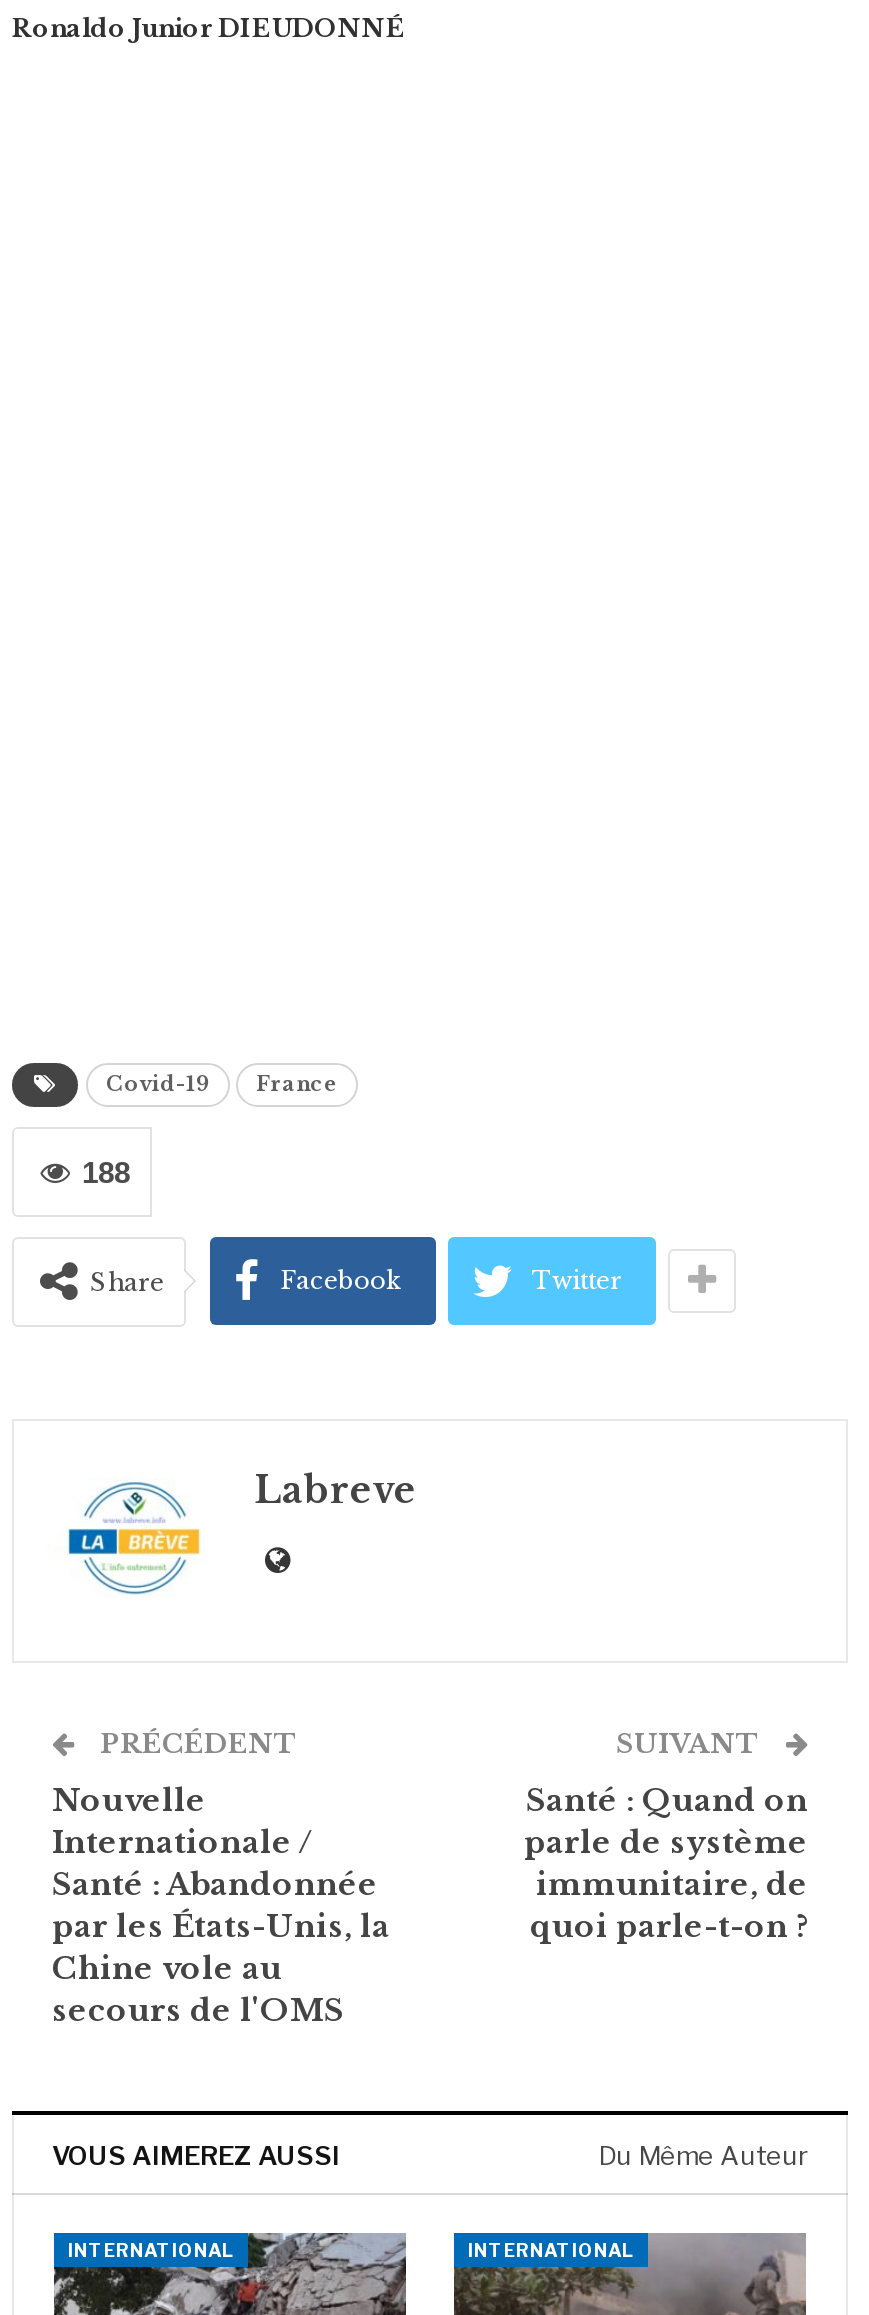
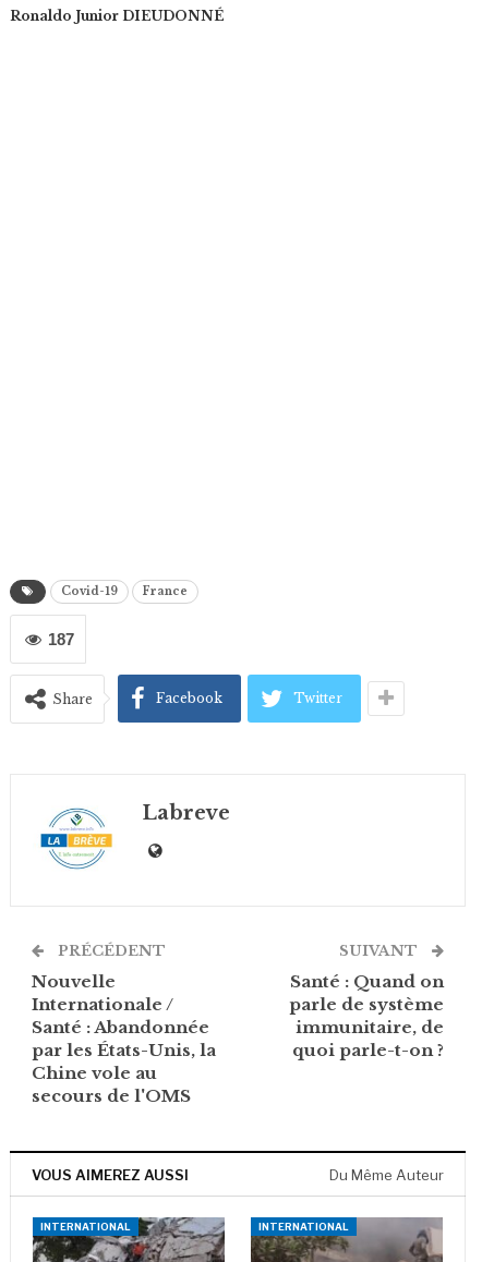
[82,1155,130,1189] 188 -> [48,630,74,648] 187

